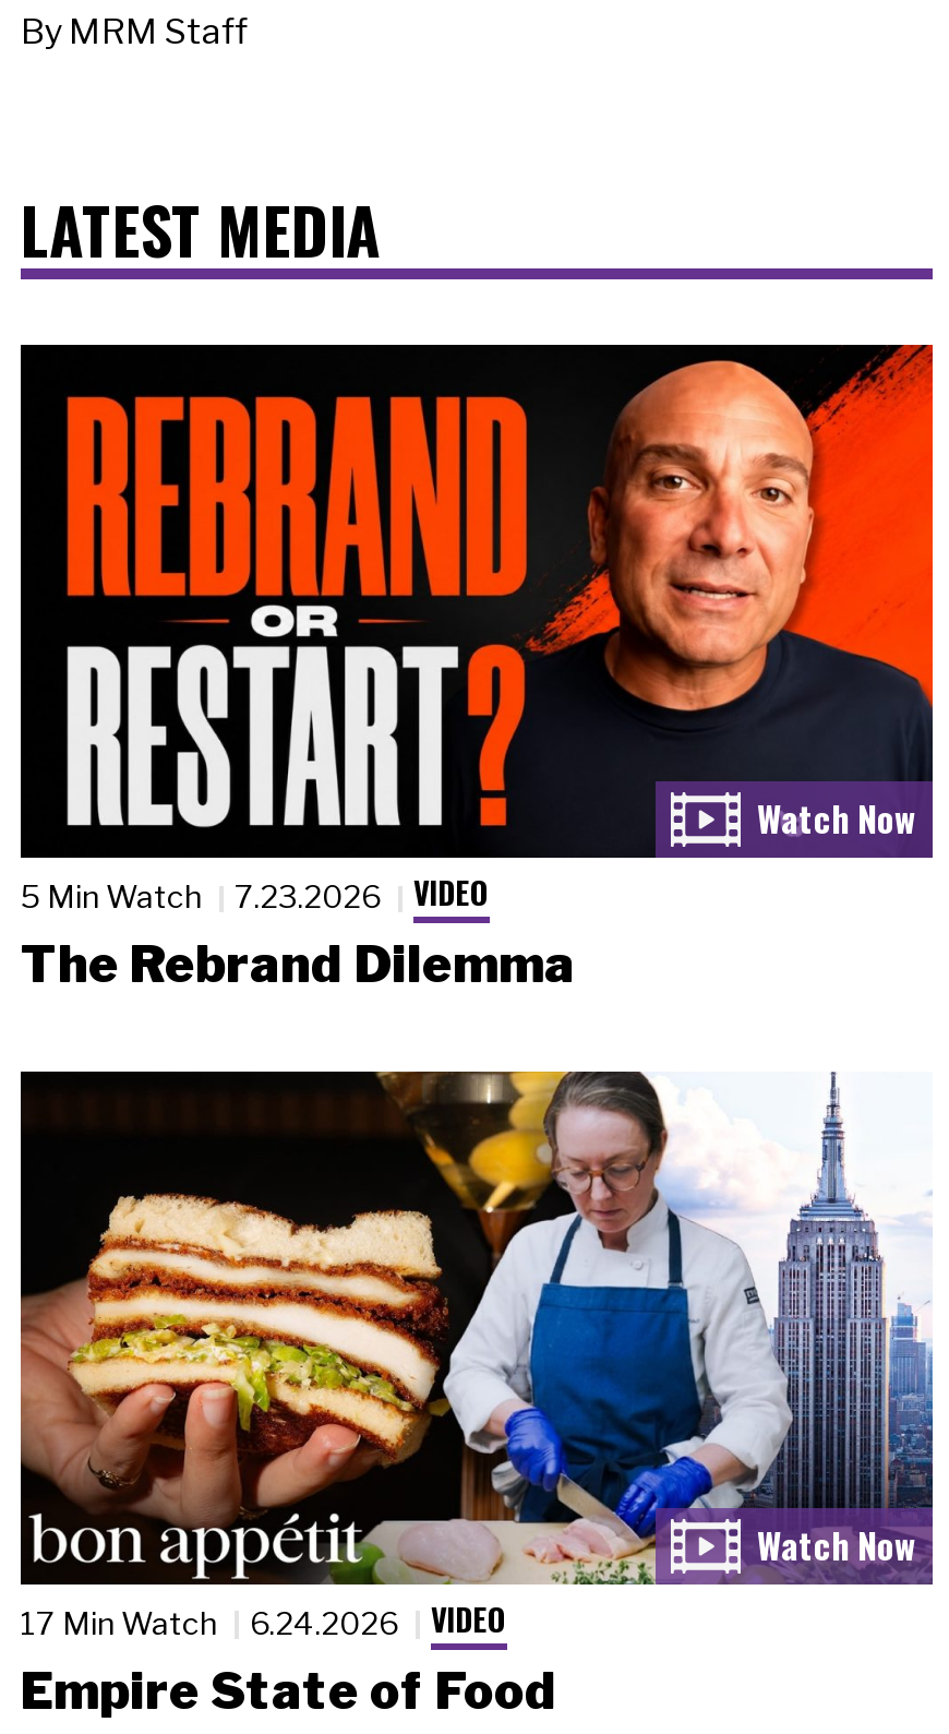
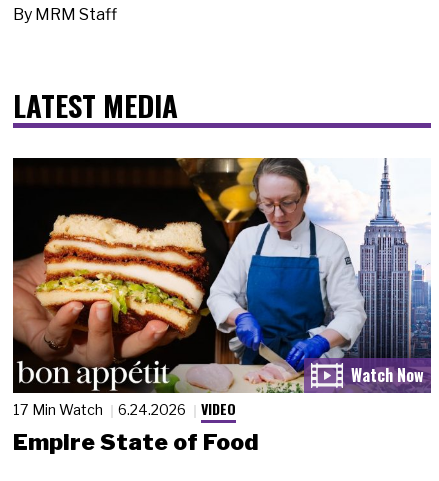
[19,343,935,995] [image] | 5 Min Watch | 7.23.2026 | VIDEO | The Rebrand Dilemma -> none

